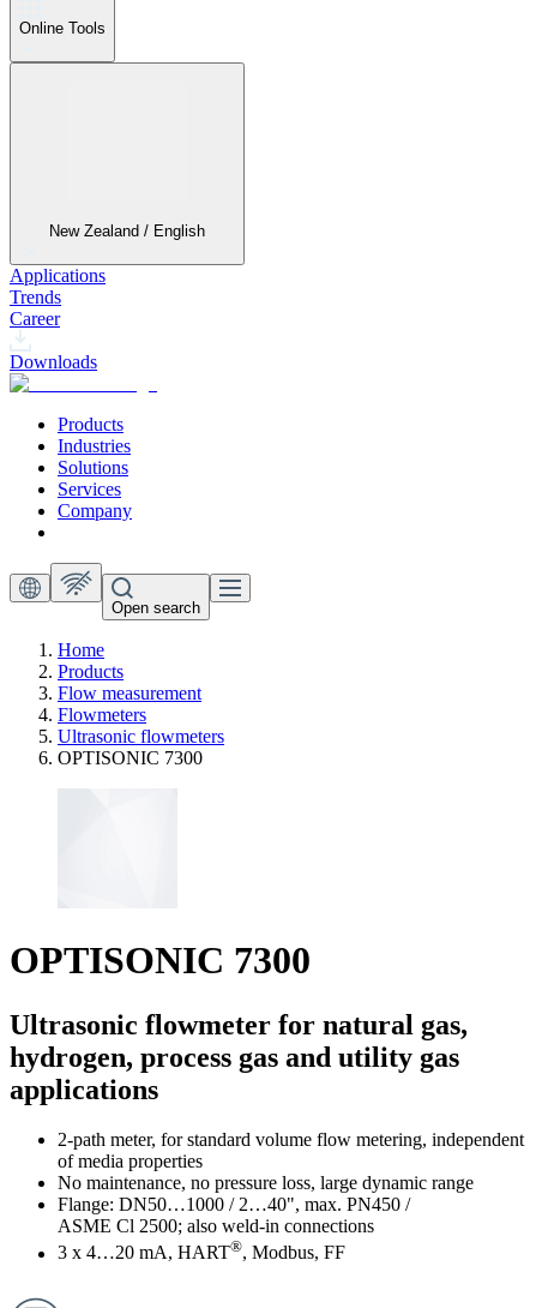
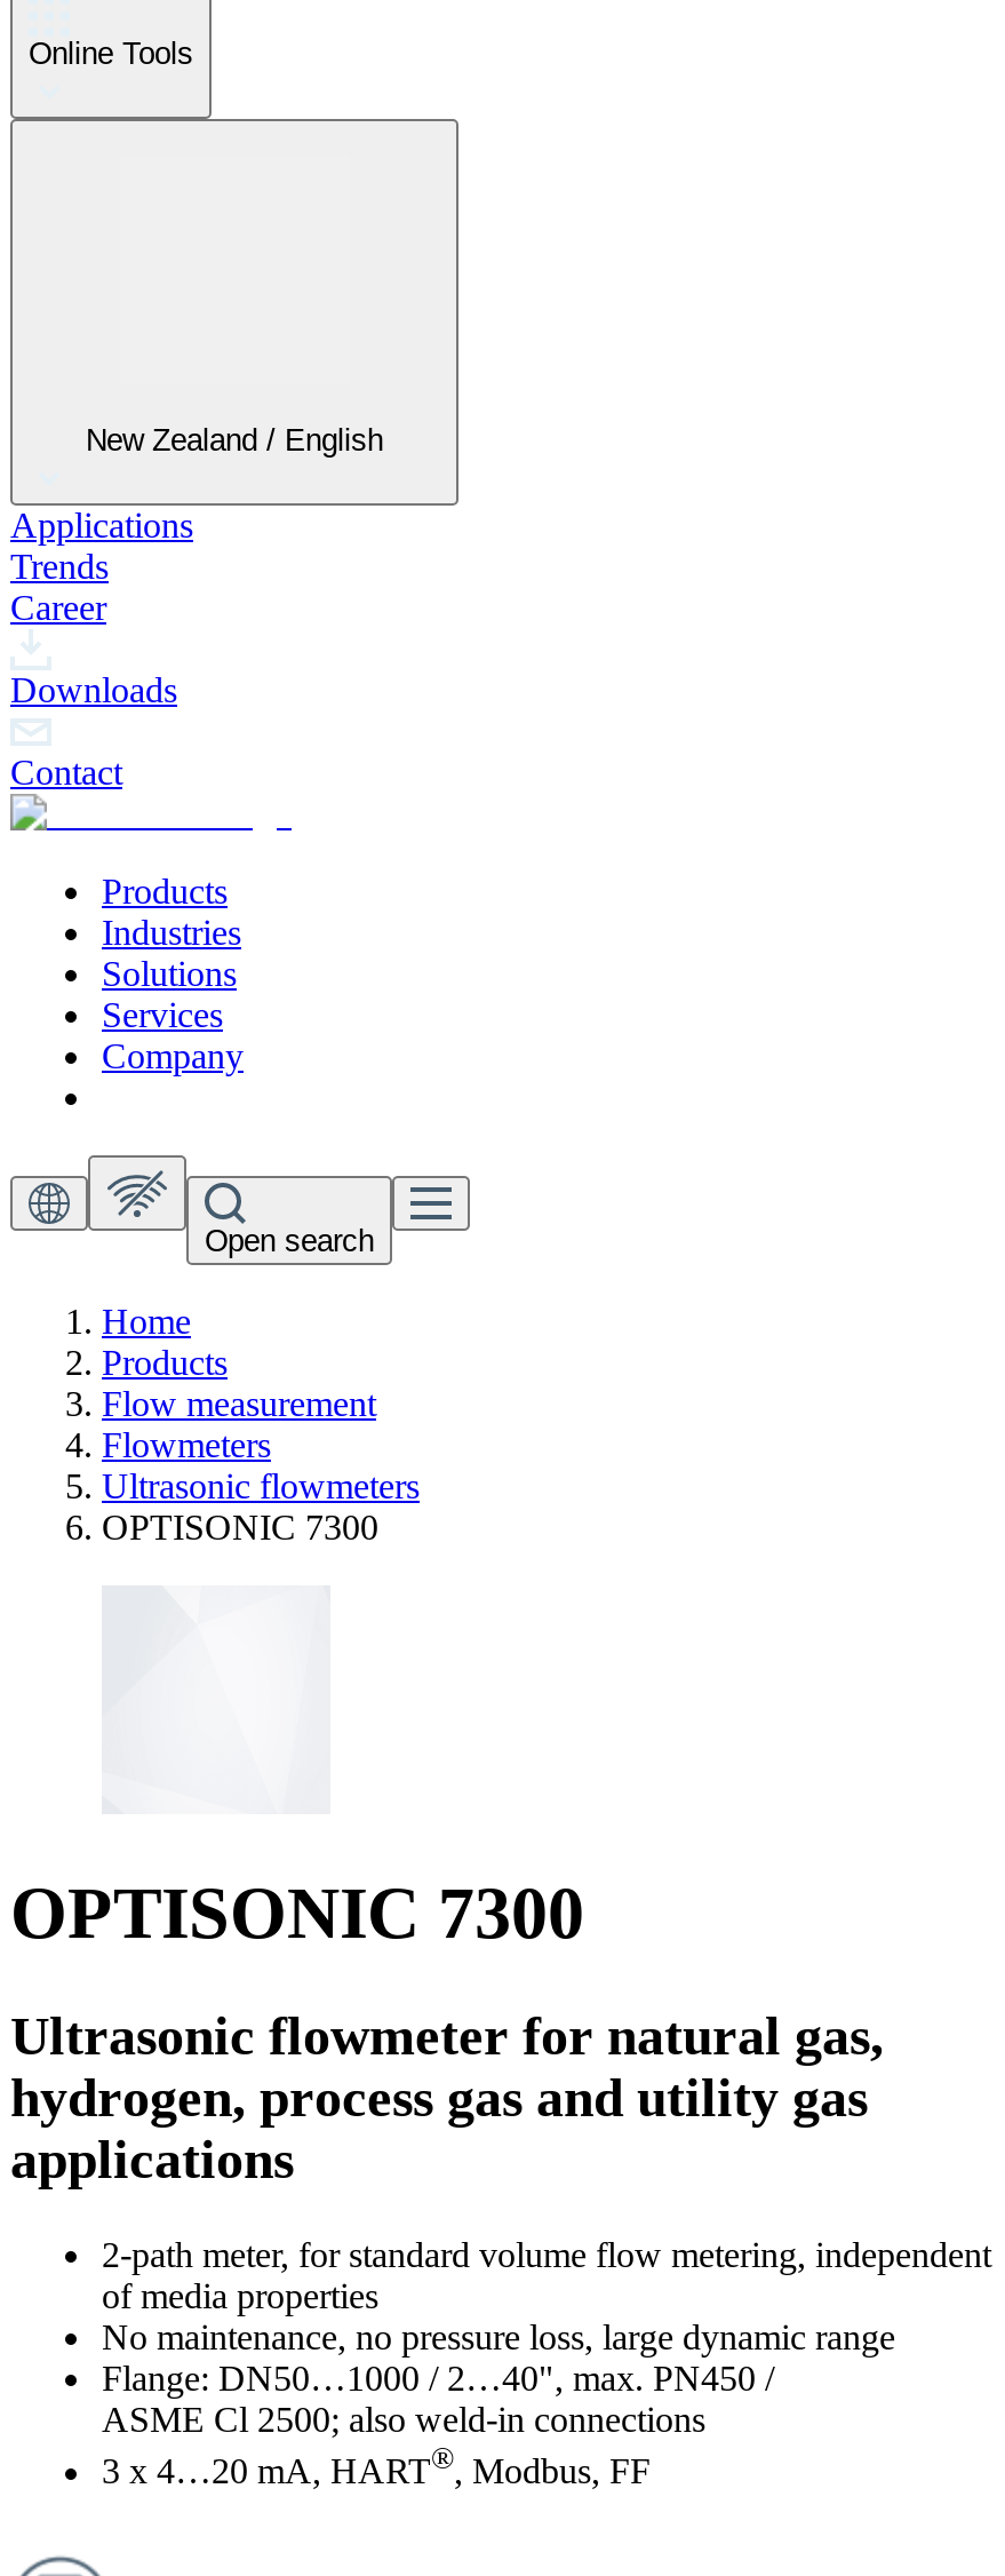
none -> [10,752,122,791] Contact

